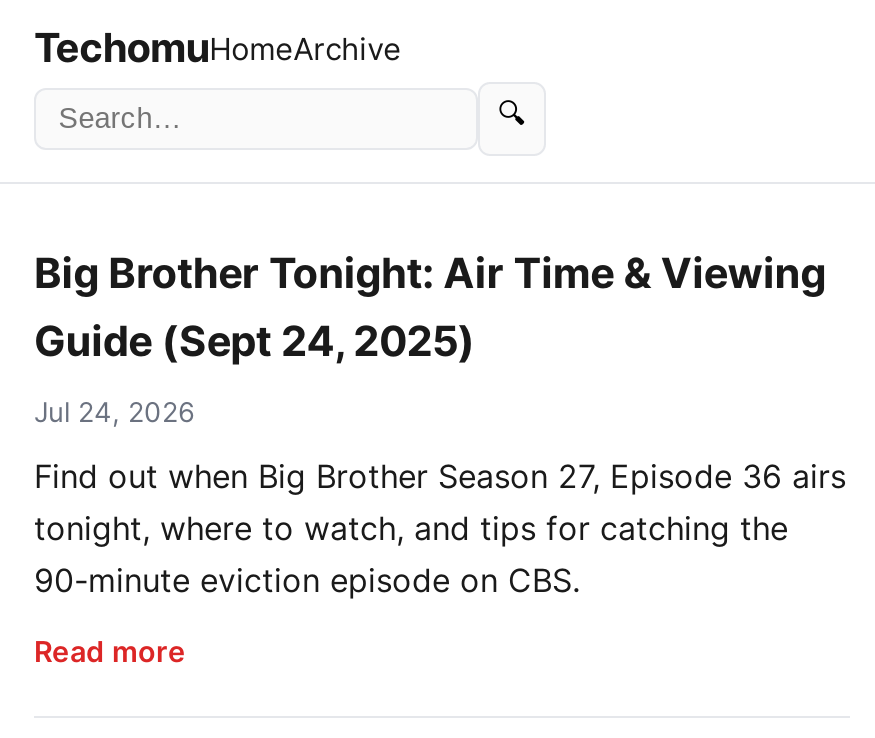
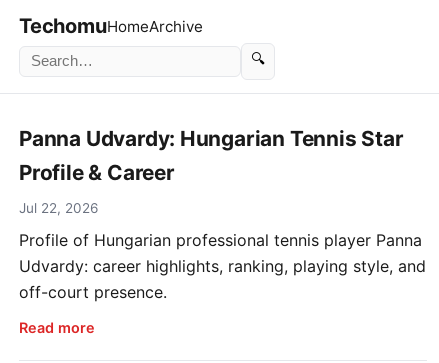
[34,249,826,367] Big Brother Tonight: Air Time & Viewing | Guide (Sept 24, 2025) -> [19,126,403,185] Panna Udvardy: Hungarian Tennis Star | Profile & Career
[34,396,194,428] Jul 24, 2026 -> [19,200,98,216] Jul 22, 2026
[34,456,846,600] Find out when Big Brother Season 27, Episode 36 airs | tonight, where to watch, and tips for catching the | 90-minute eviction episode on CBS. -> [19,230,426,302] Profile of Hungarian professional tennis player Panna | Udvardy: career highlights, ranking, playing style, and | off-court presence.

